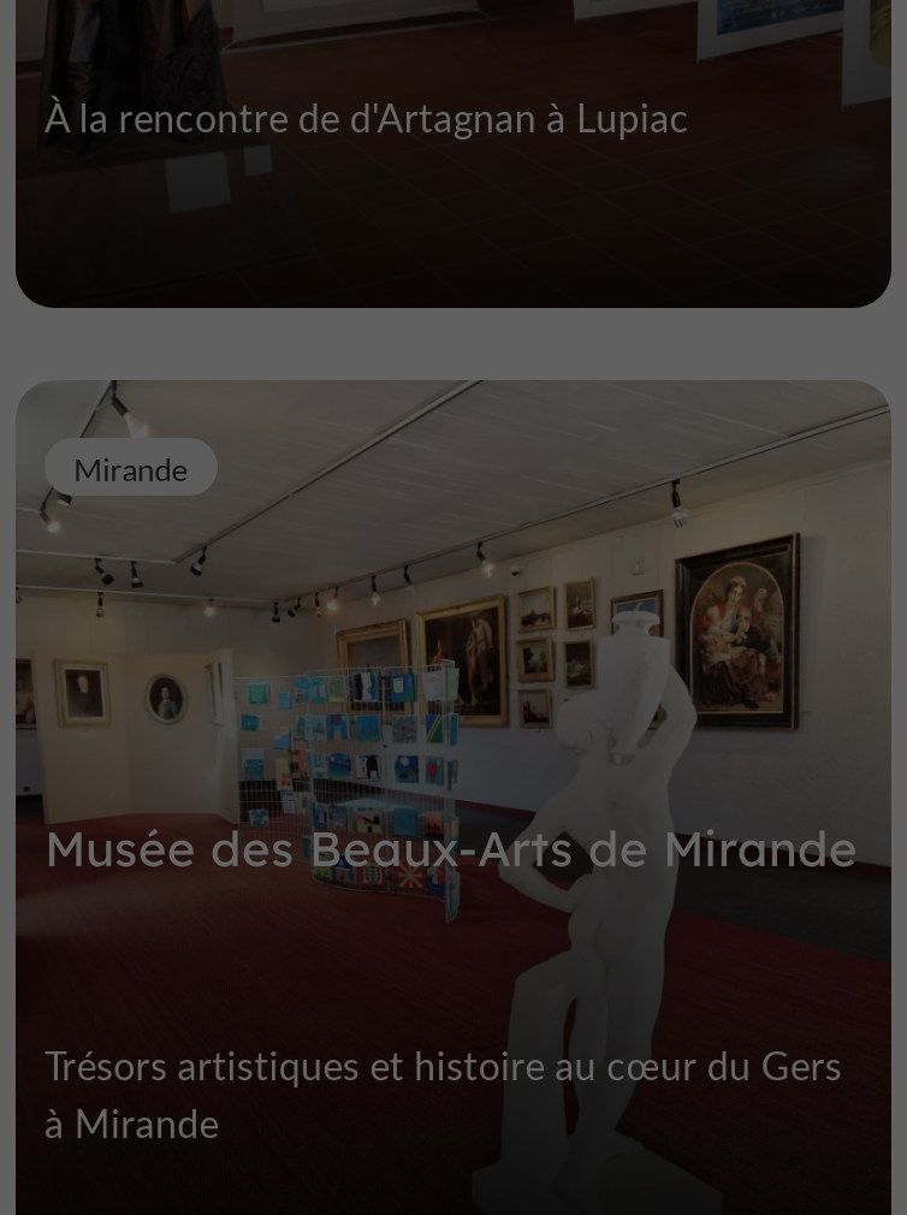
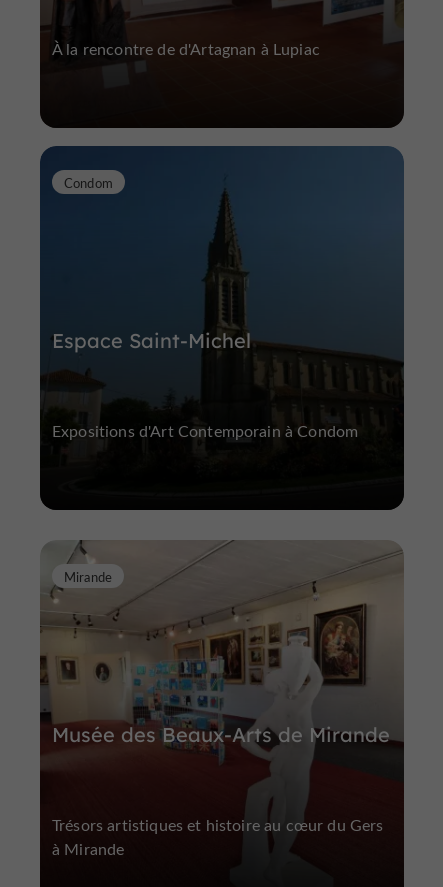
none -> [40,145,405,488] [image] | Espace Saint-Michel
none -> [52,420,358,441] Expositions d'Art Contemporain à Condom
none -> [64,174,113,191] Condom

